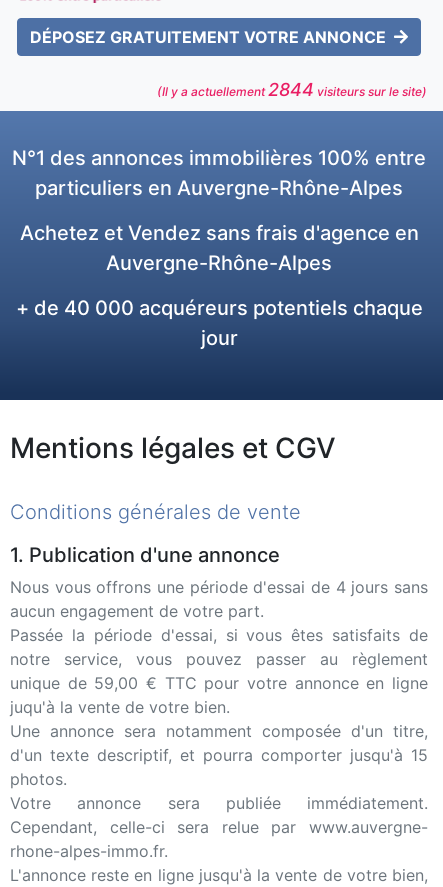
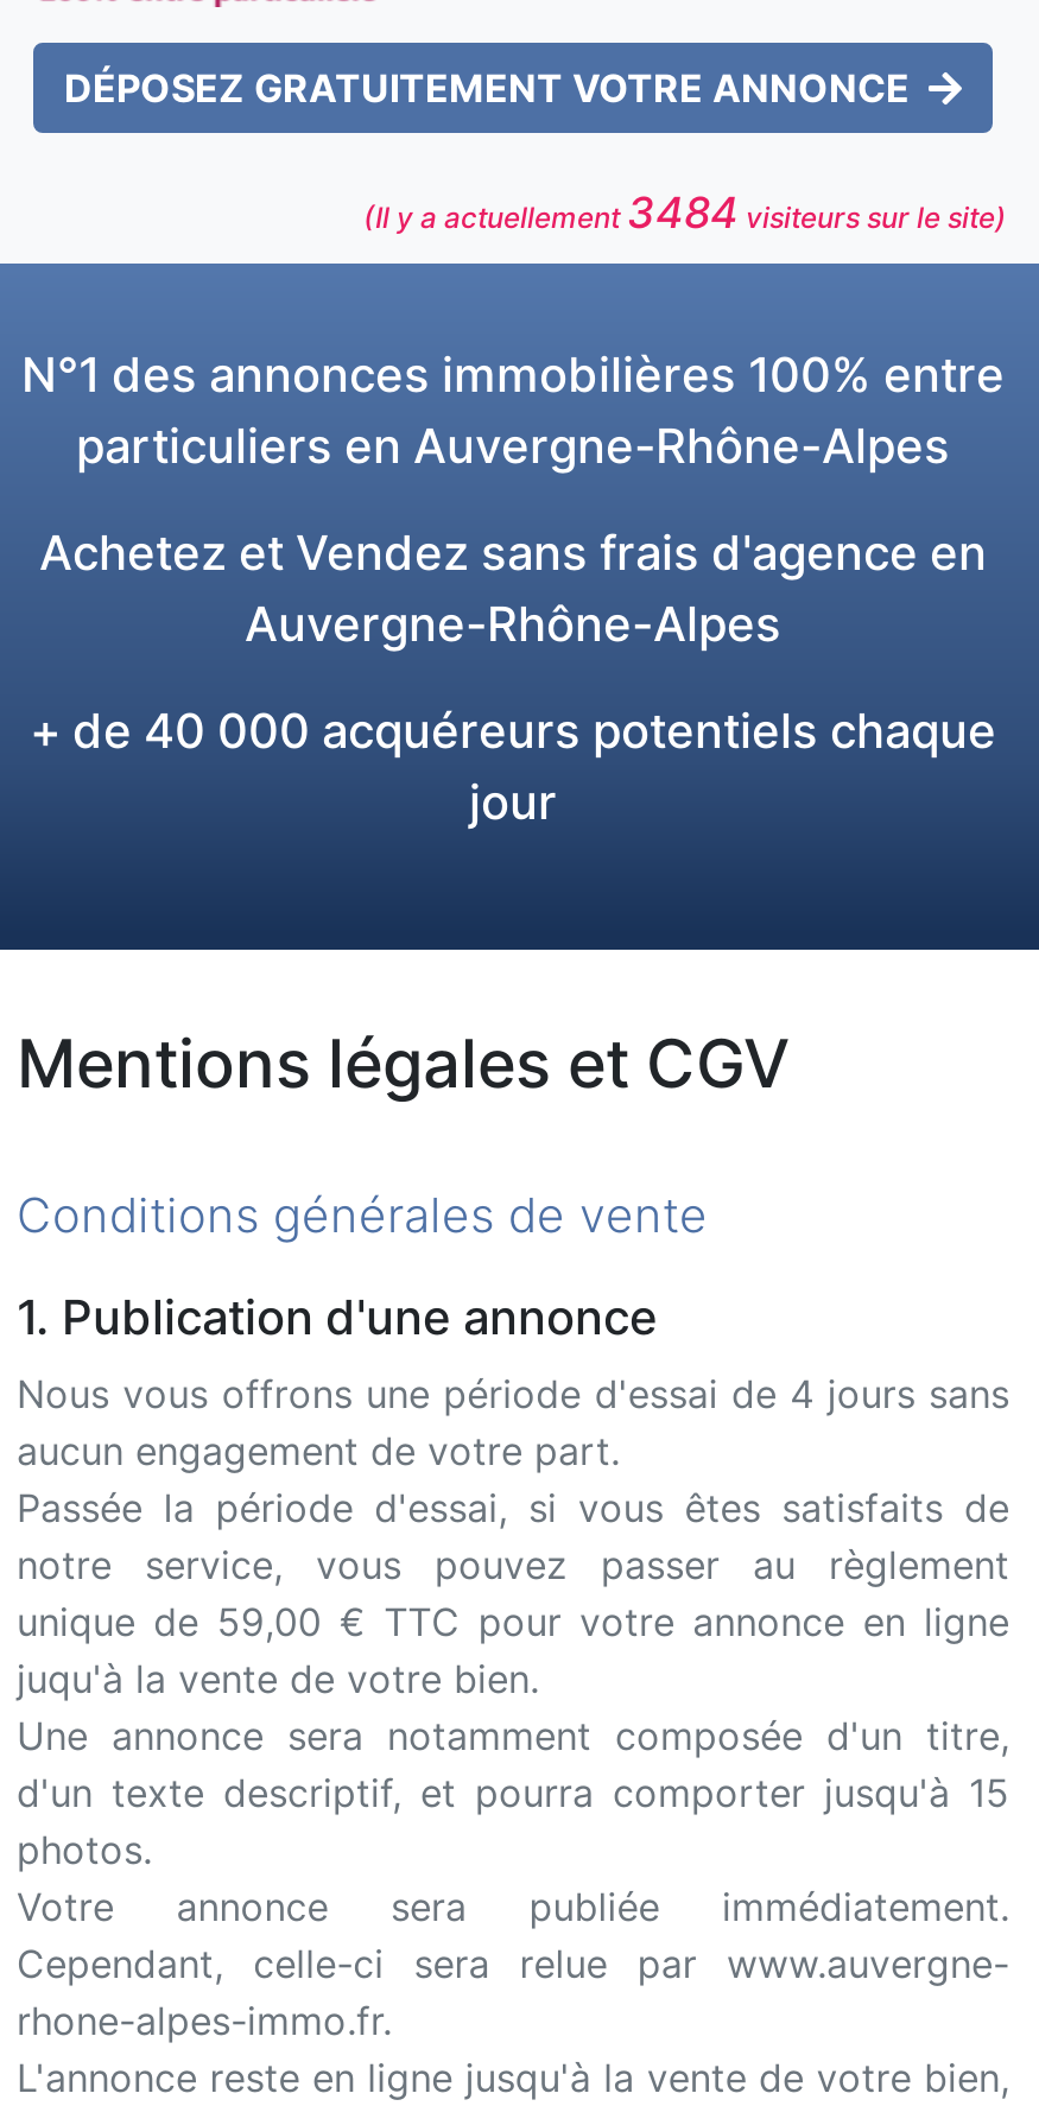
[157,79,427,100] (Il y a actuellement2844 visiteurs sur le site) -> [363,188,1007,237] (Il y a actuellement3484 visiteurs sur le site)

